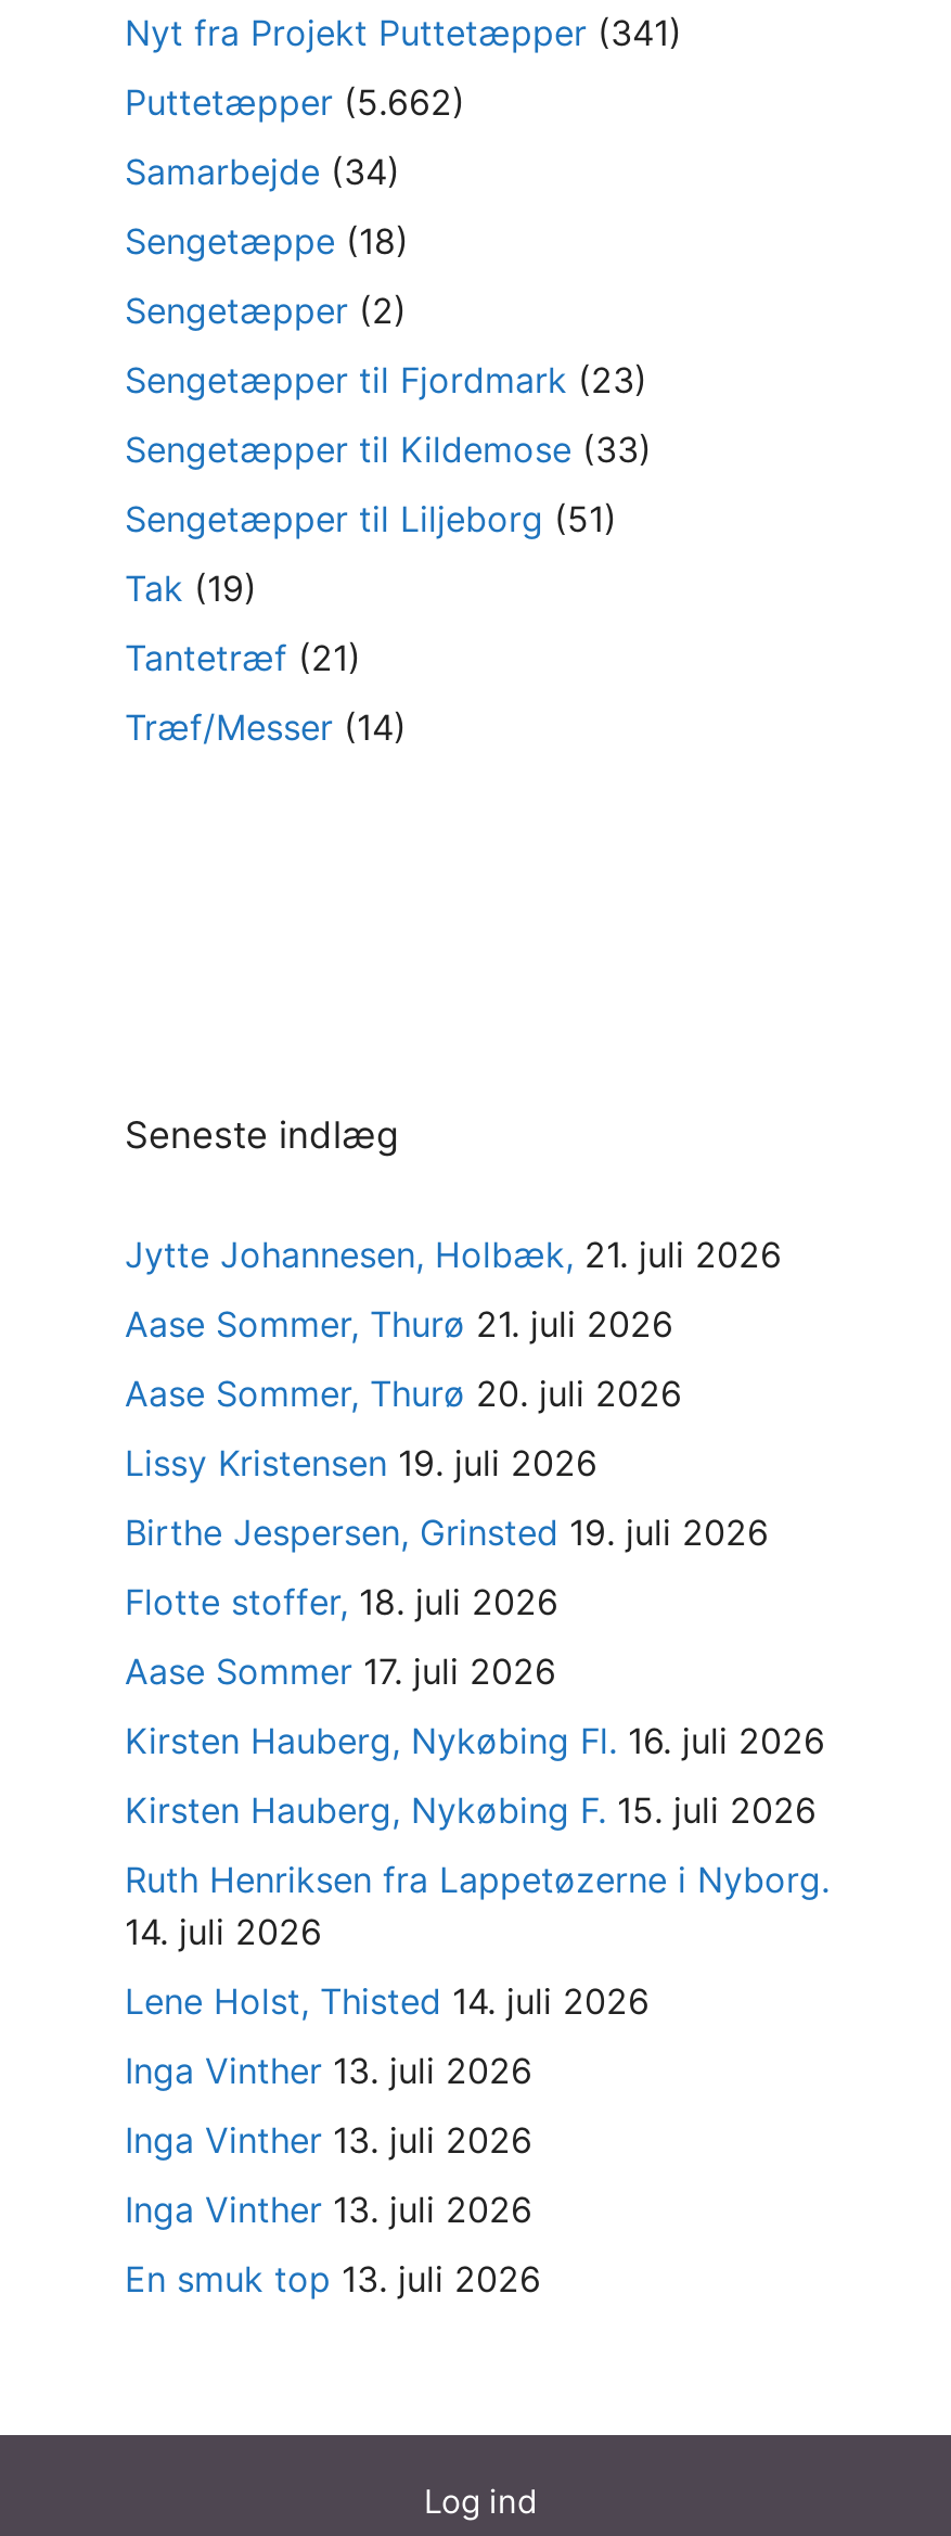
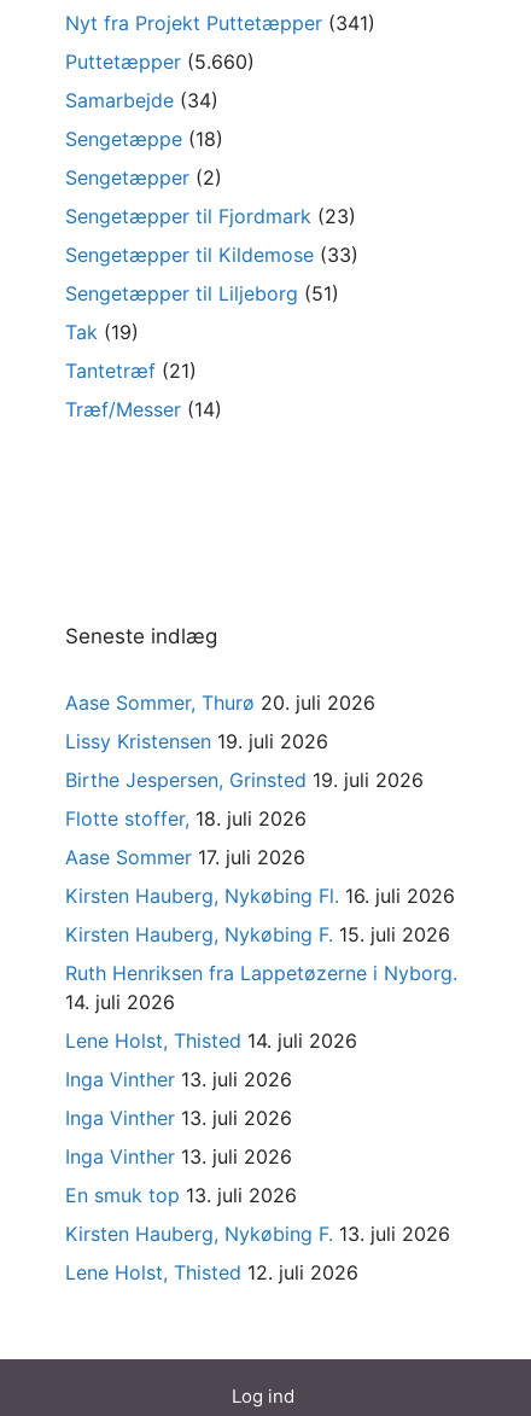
[125,79,465,123] Puttetæpper (5.662) -> [65,49,255,74] Puttetæpper (5.660)
[125,1232,782,1345] Jytte Johannesen, Holbæk, 21. juli 2026 | Aase Sommer, Thurø 21. juli 2026 -> none
moved [125,1371,830,2299] -> [65,690,457,1207]: Aase Sommer, Thurø 20. juli 2026 | Lissy Kristensen 19. juli 2026 | Birthe Jespersen, Grinsted 19. juli 2026 | ... | Inga Vinther 13. juli 2026 | En smuk top 13. juli 2026
none -> [65,1222,450,1284] Kirsten Hauberg, Nykøbing F. 13. juli 2026 | Lene Holst, Thisted 12. juli 2026

